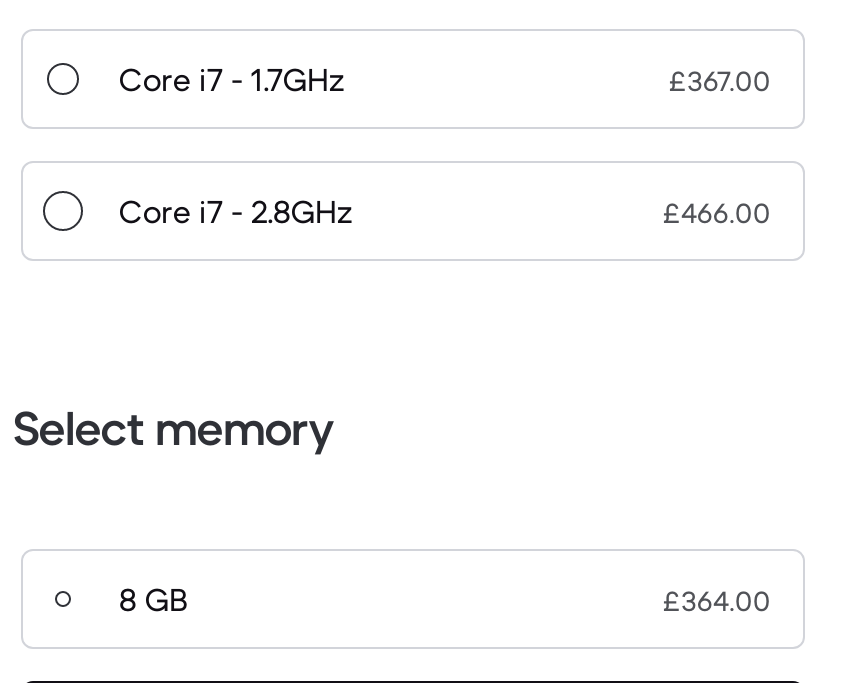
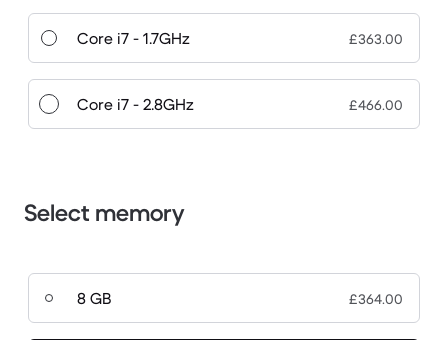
[669,64,771,100] £367.00 -> [349,30,403,48] £363.00

